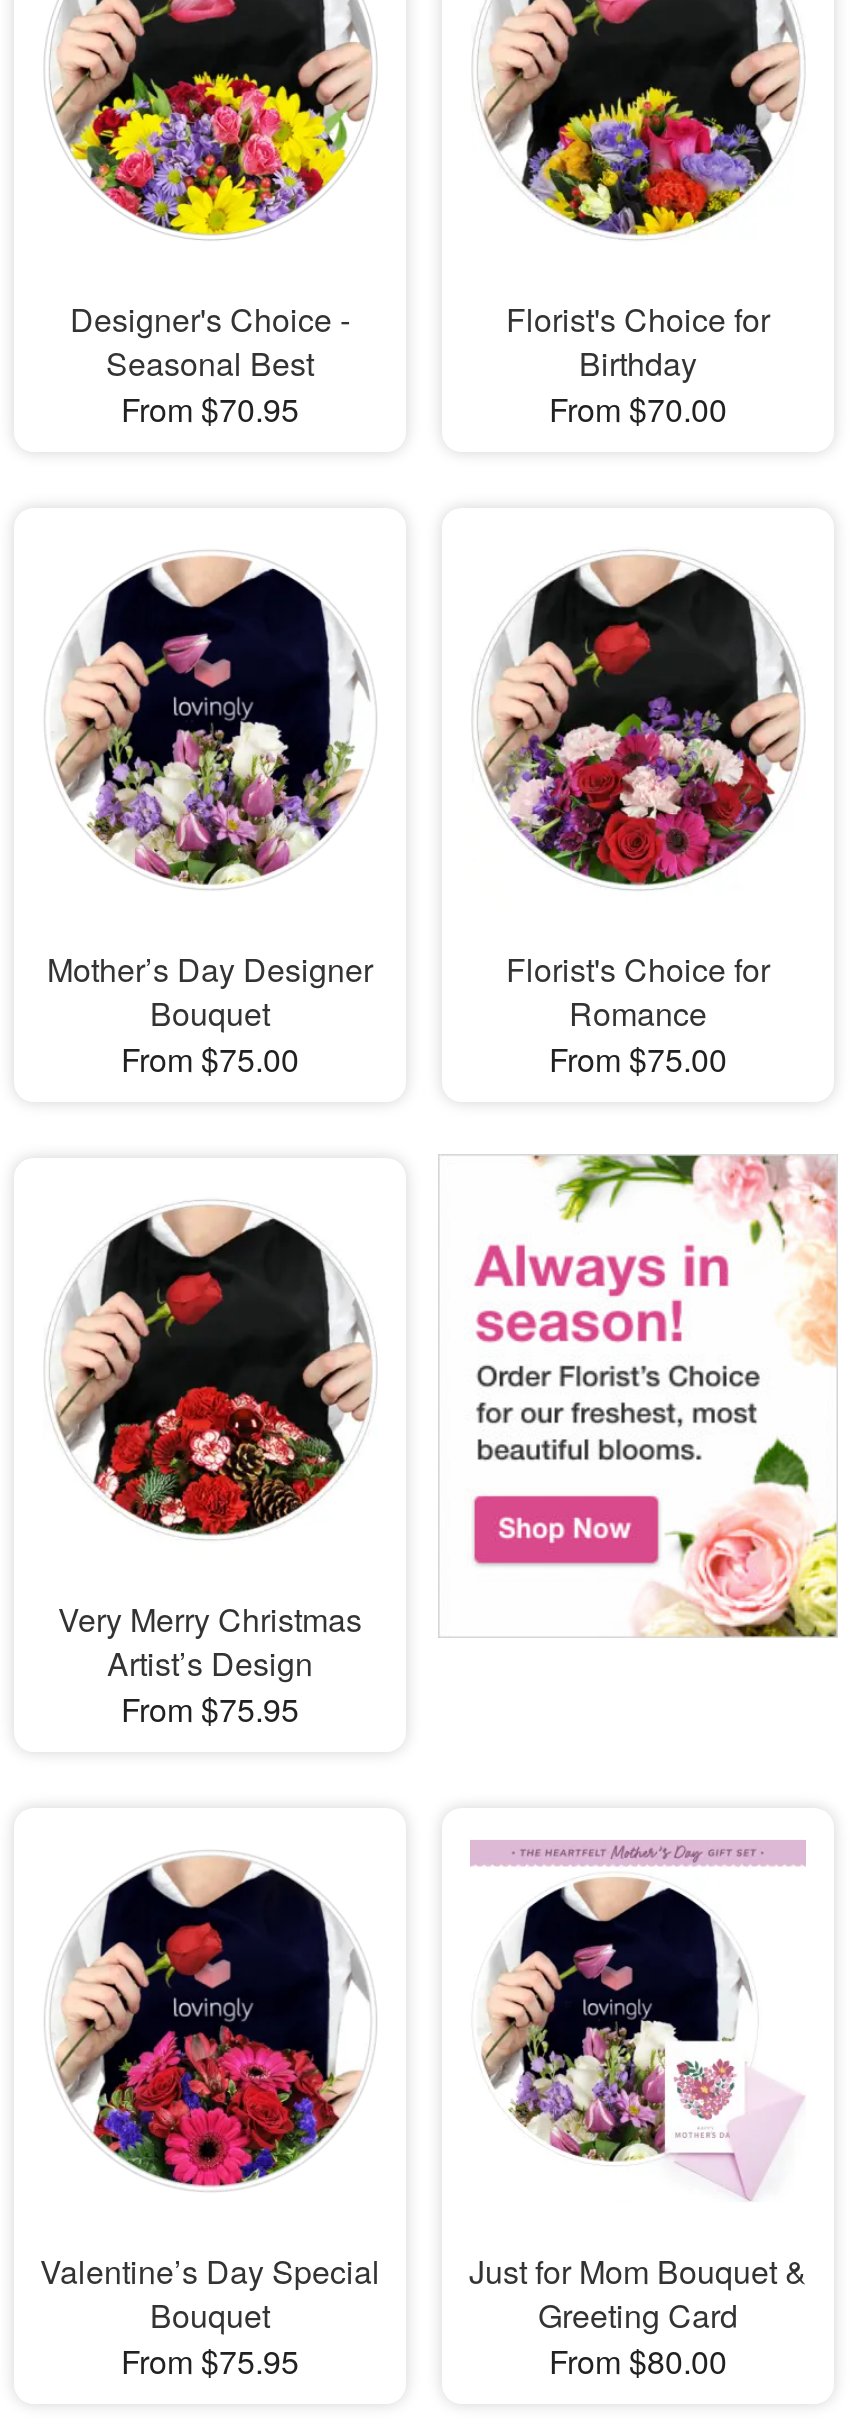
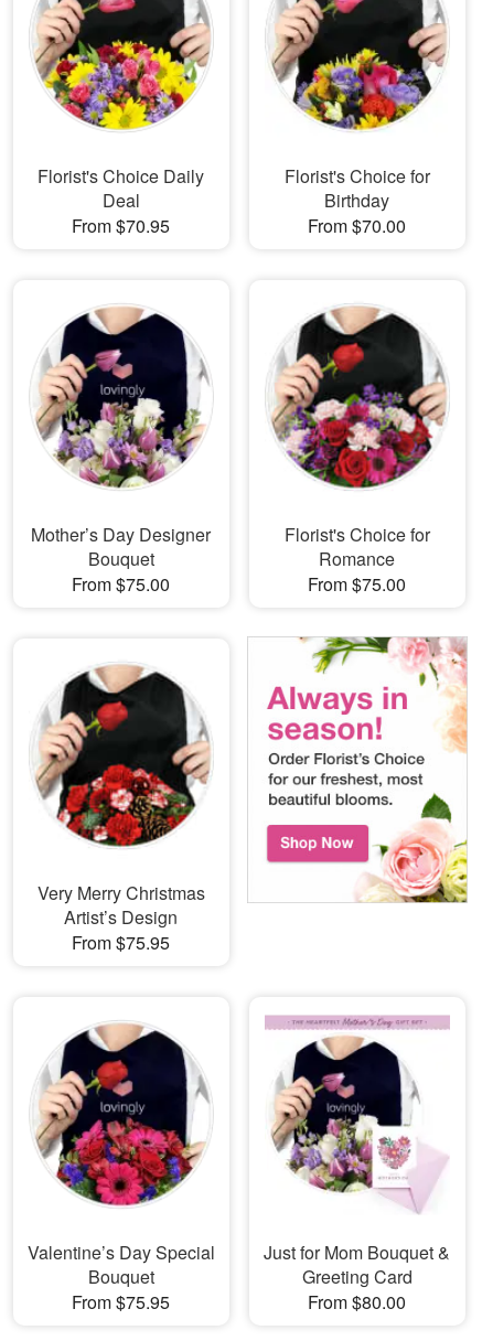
[70,295,350,385] Designer's Choice - | Seasonal Best -> [38,163,205,212] Florist's Choice Daily | Deal

